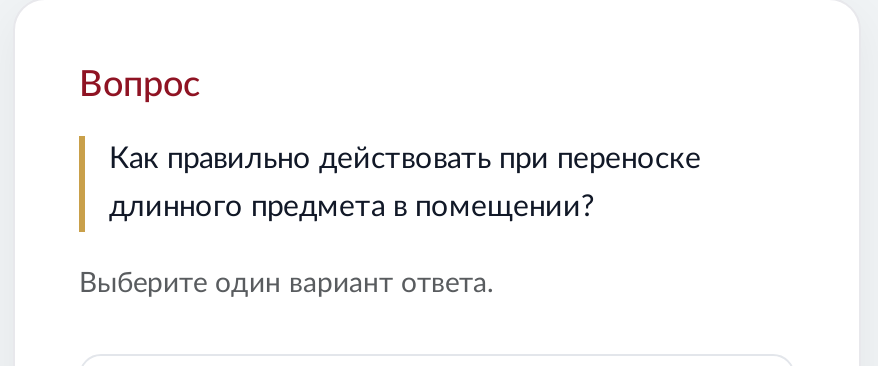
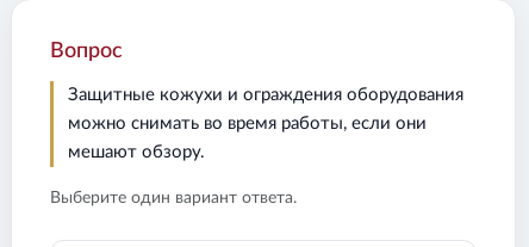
[109,143,701,221] Как правильно действовать при переноске | длинного предмета в помещении? -> [68,86,463,161] Защитные кожухи и ограждения оборудования | можно снимать во время работы, если они | мешают обзору.

